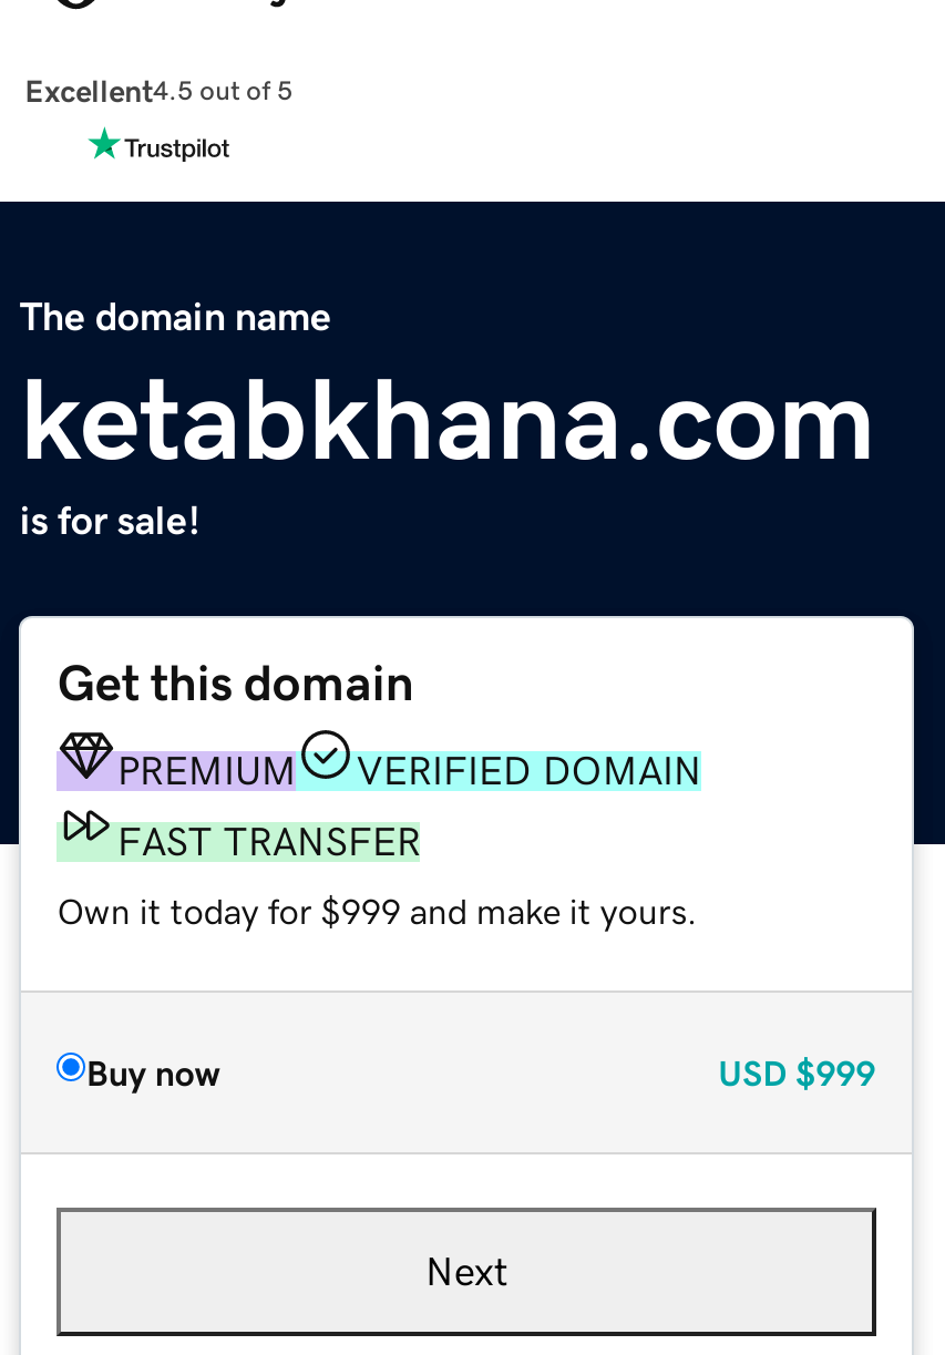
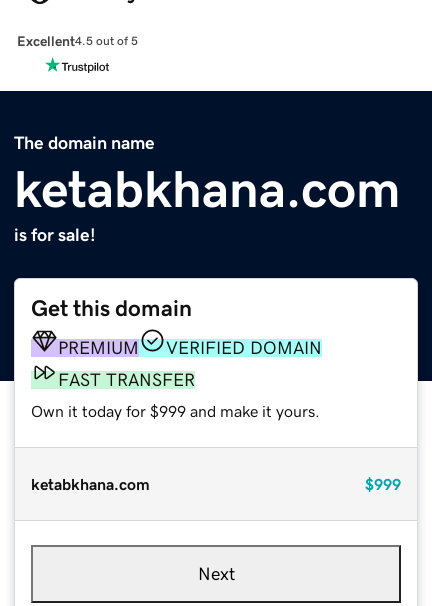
[86,1054,875,1089] Buy now | USD $999 -> [31,476,401,492] ketabkhana.com | $999

